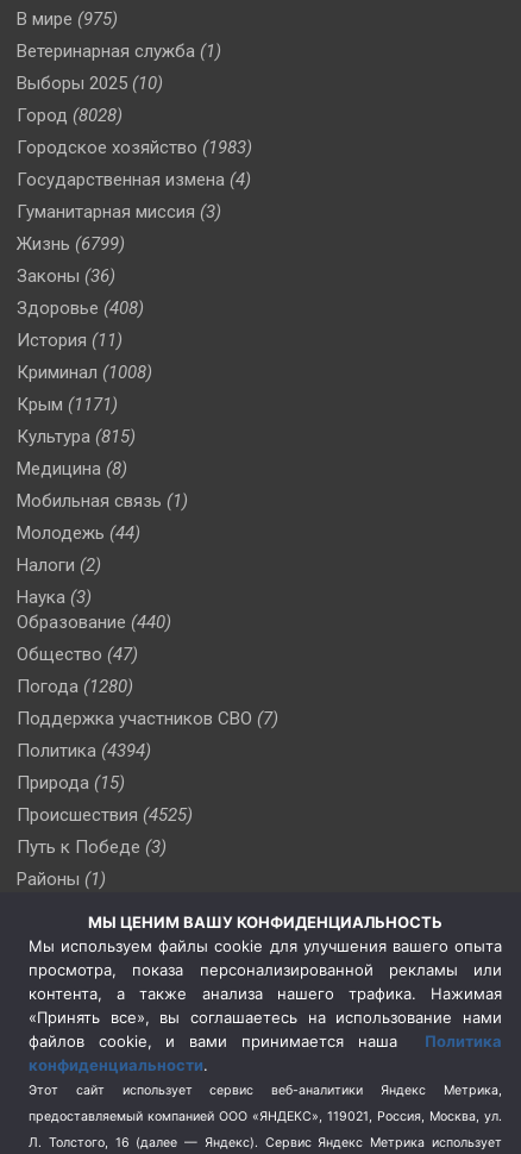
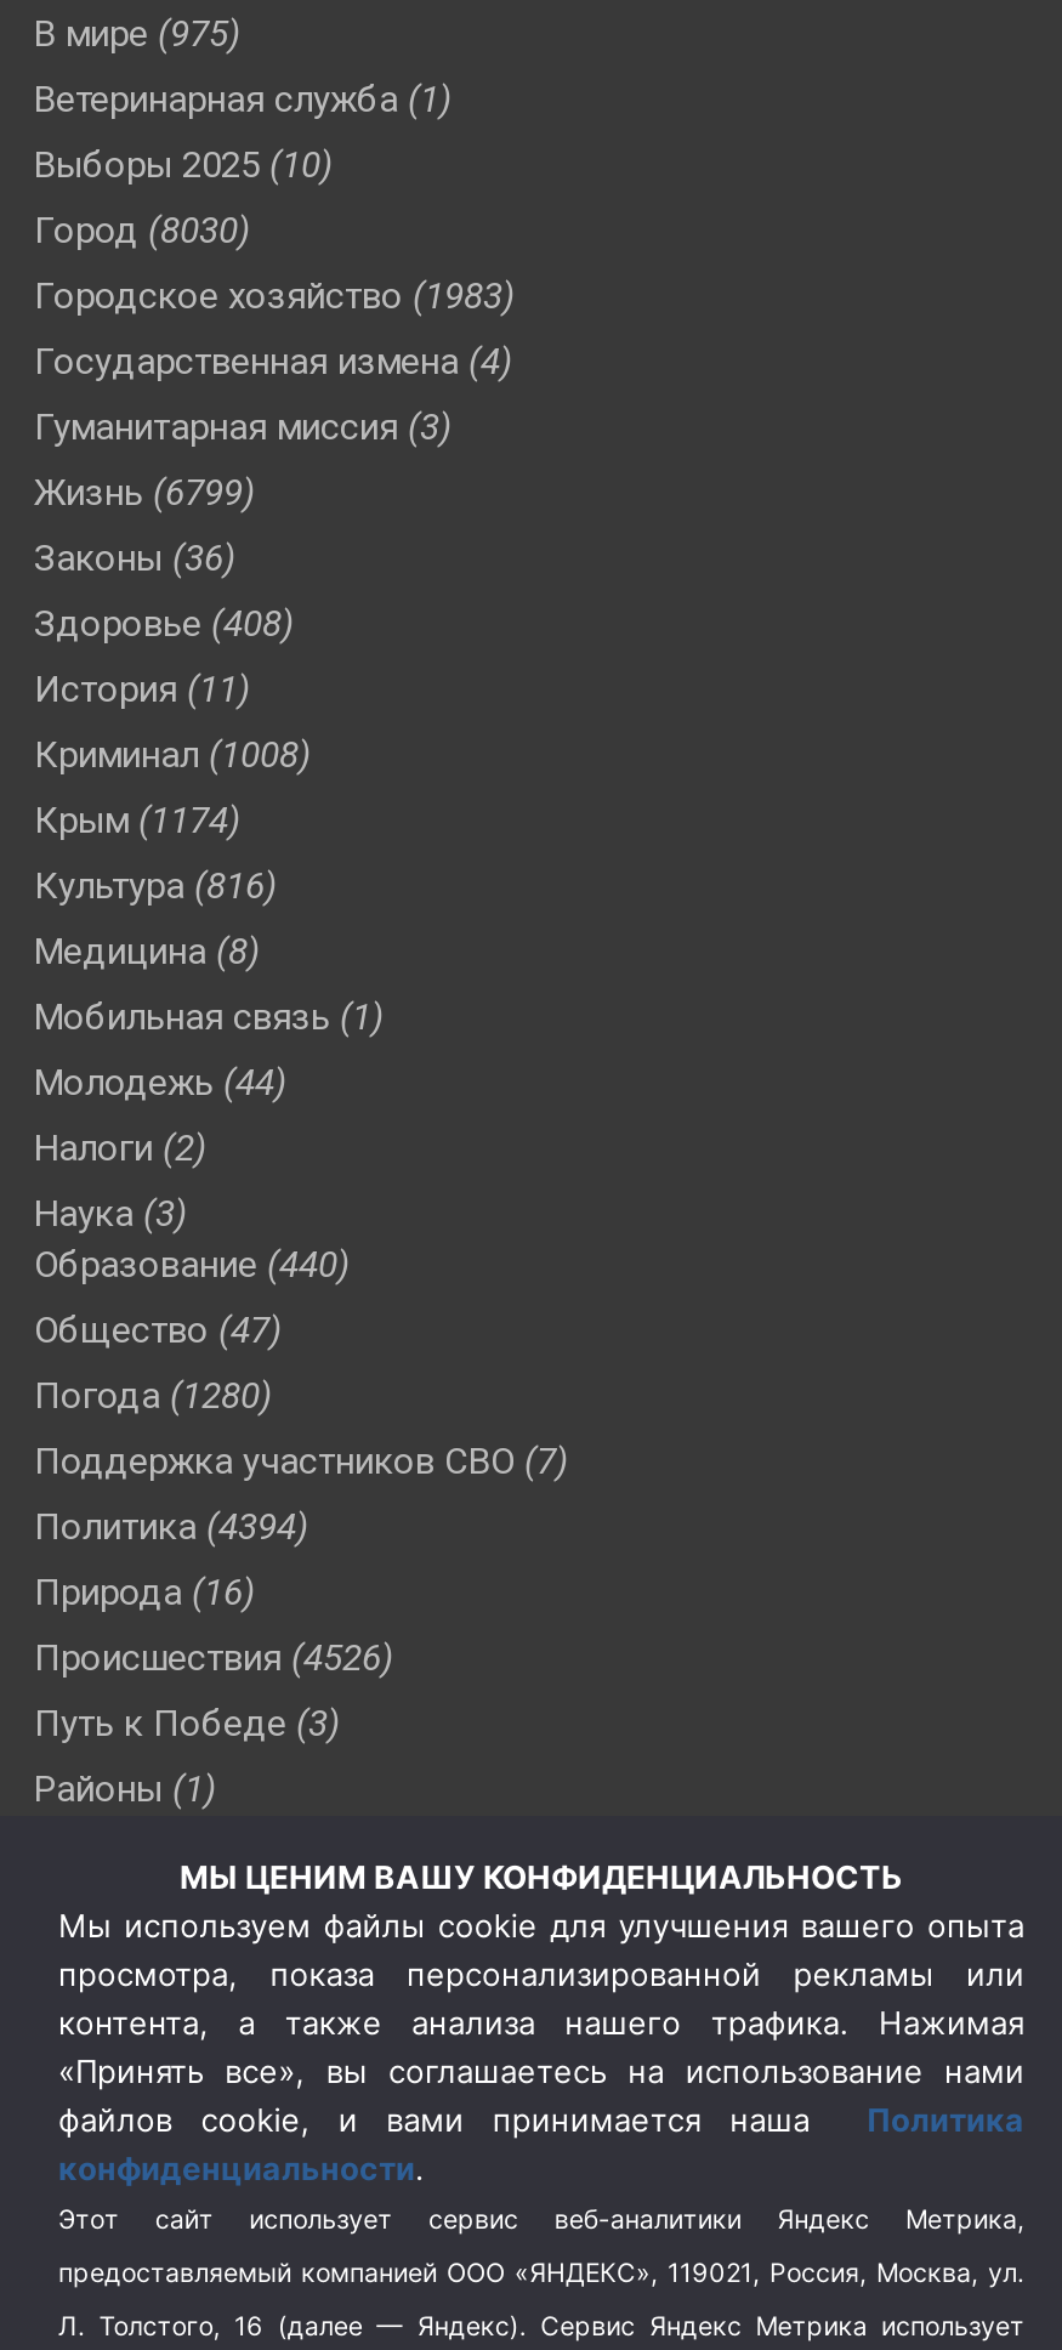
[17,104,123,126] Город (8028) -> [34,208,250,252] Город (8030)
[17,394,118,415] Крым (1171) -> [34,798,240,842] Крым (1174)
[17,426,136,447] Культура (815) -> [34,864,277,907] Культура (816)
[17,772,125,793] Природа (15) -> [34,1570,255,1614] Природа (16)
[17,804,193,825] Происшествия (4525) -> [34,1636,393,1679] Происшествия (4526)

